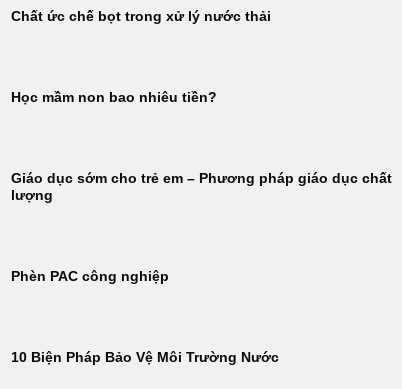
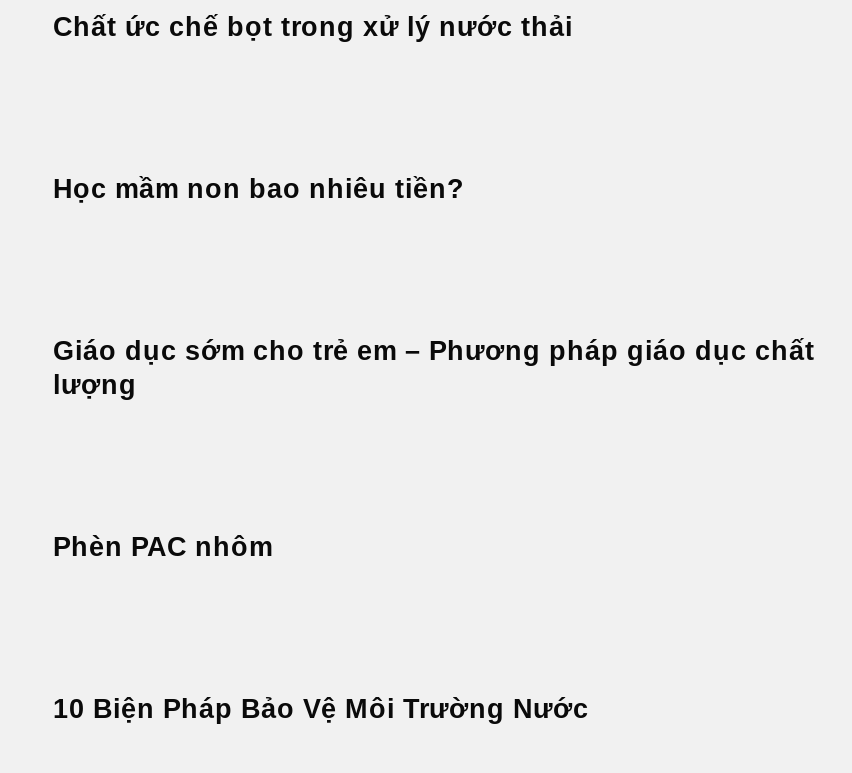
[11,269,169,284] Phèn PAC công nghiệp -> [53,532,273,562] Phèn PAC nhôm

